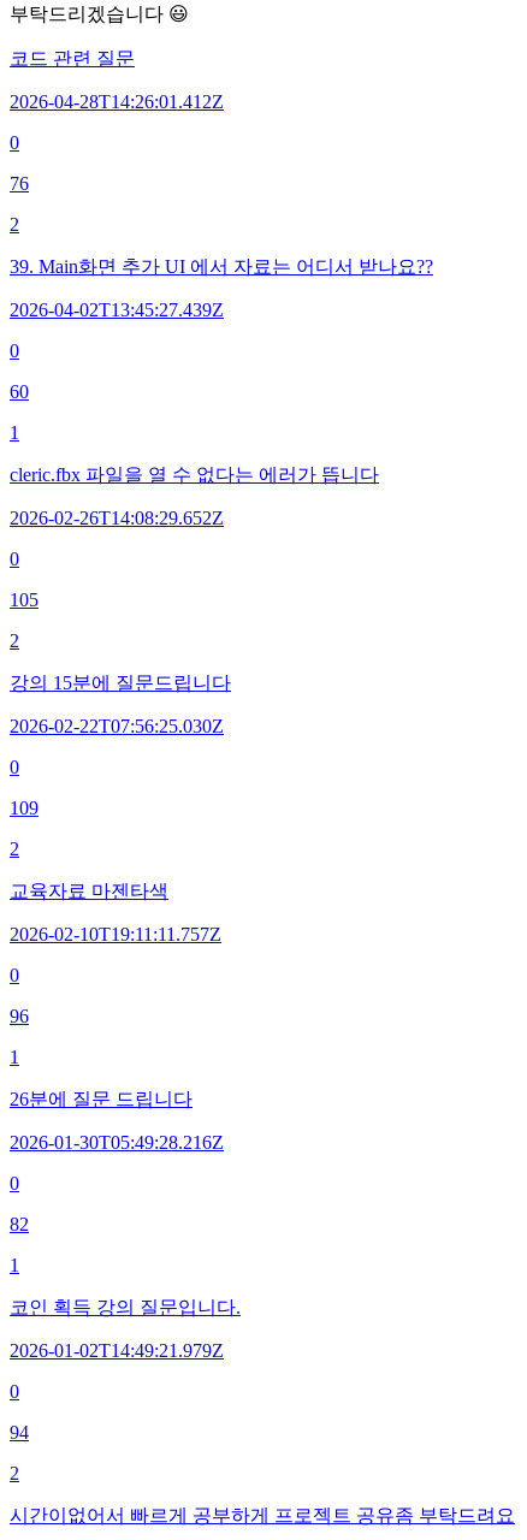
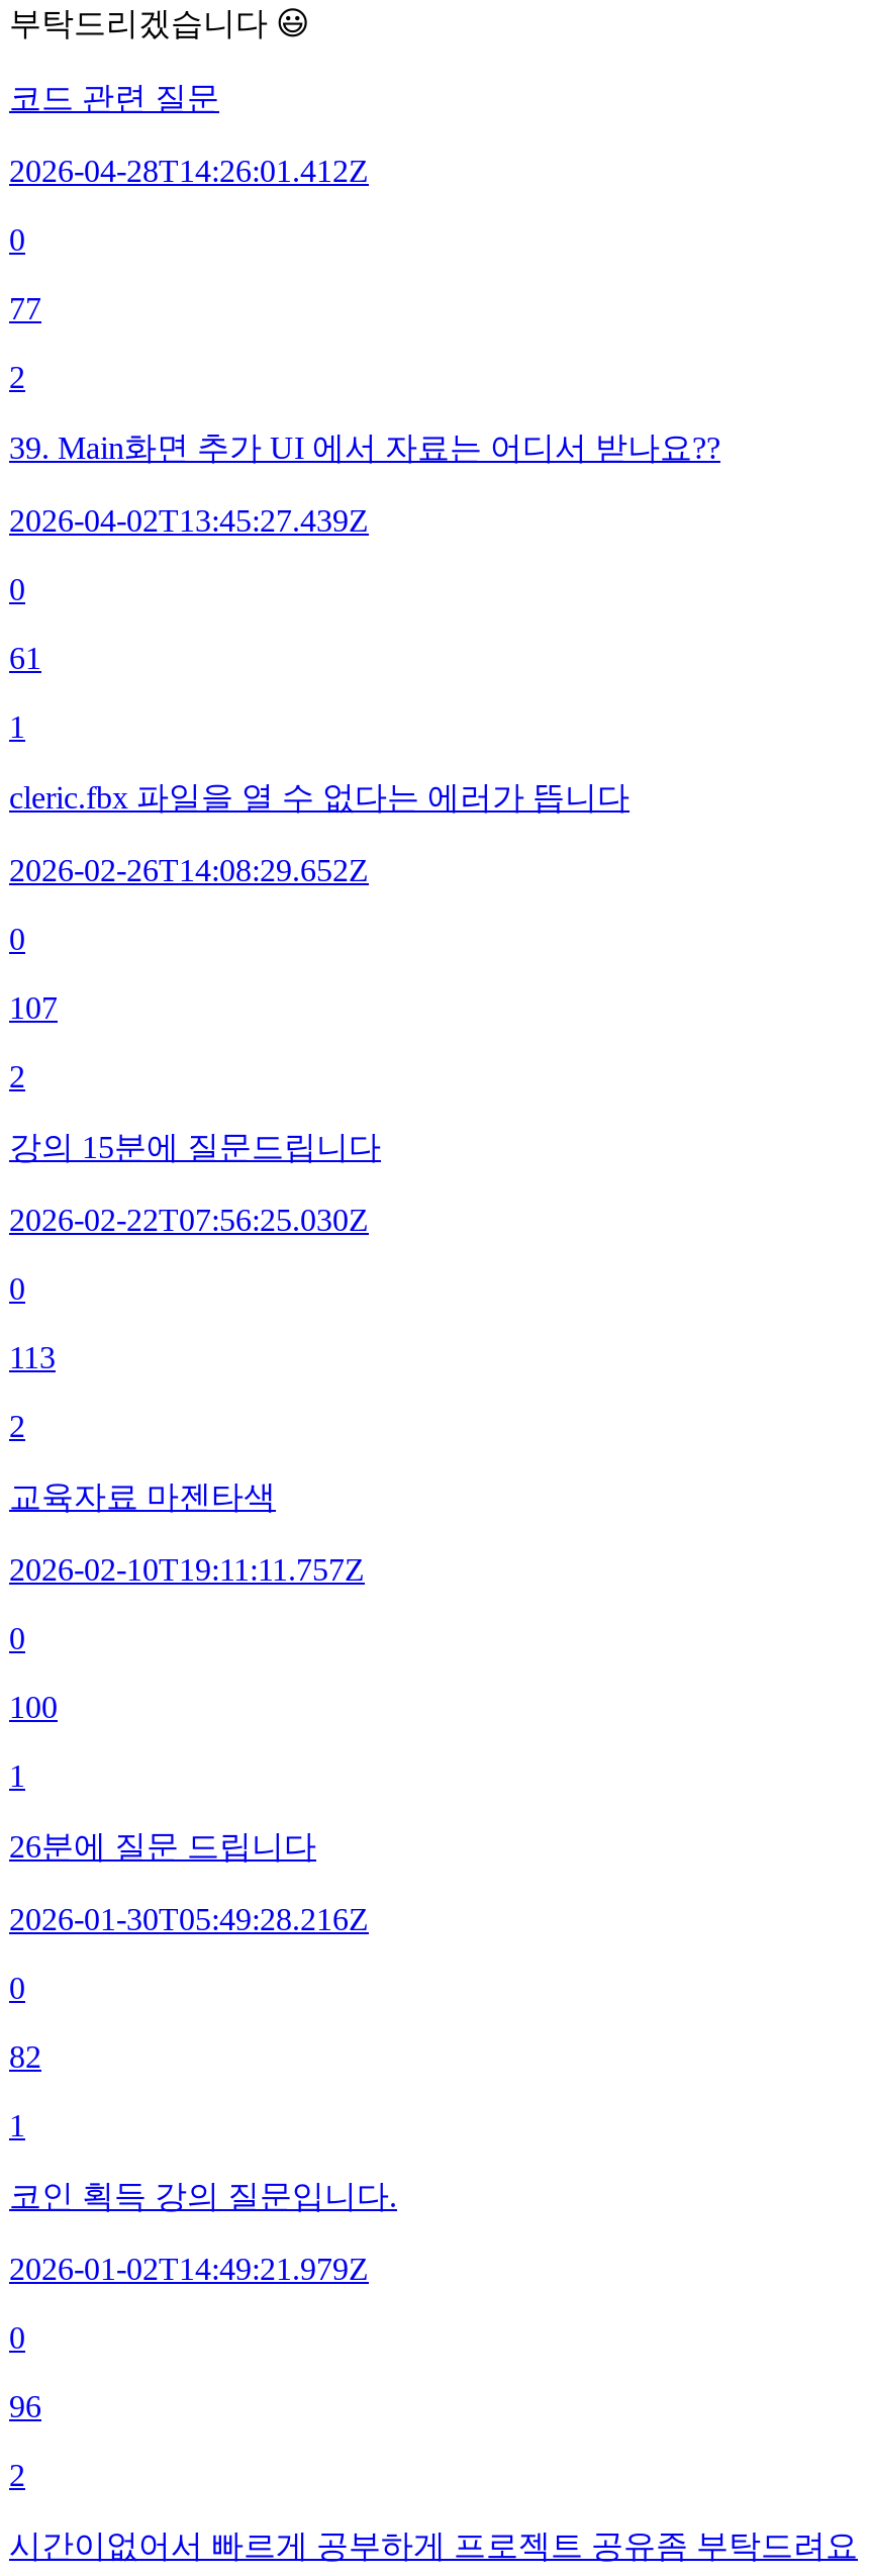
[10,173,29,194] 76 -> [9,291,41,325] 77
[10,381,29,402] 60 -> [9,641,41,675] 61
[10,589,39,610] 105 -> [9,990,58,1025] 107
[10,798,39,818] 109 -> [9,1340,56,1374] 113
[10,1006,29,1026] 96 -> [9,1690,58,1724] 100
[10,1422,29,1442] 94 -> [9,2389,41,2423] 96

